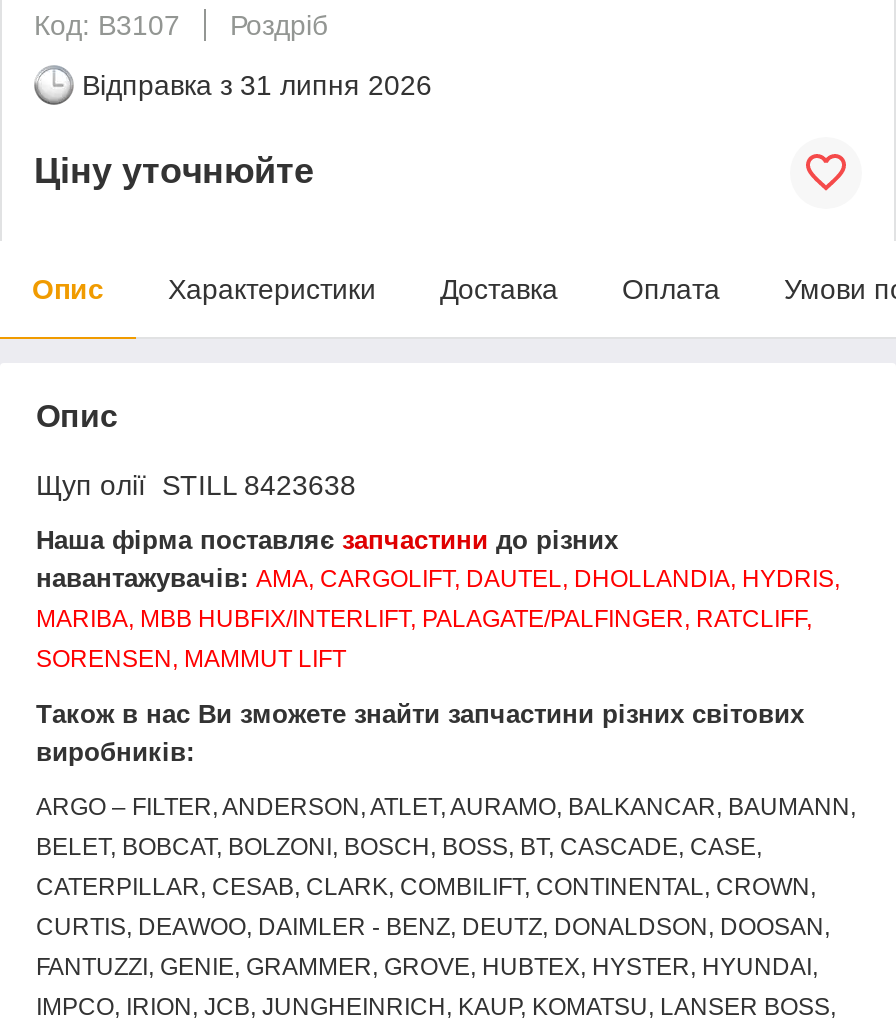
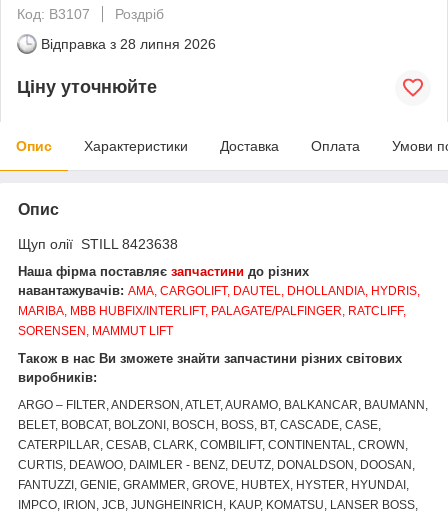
[82,69,432,101] Відправка з 31 липня 2026 -> [41,36,216,52] Відправка з 28 липня 2026

